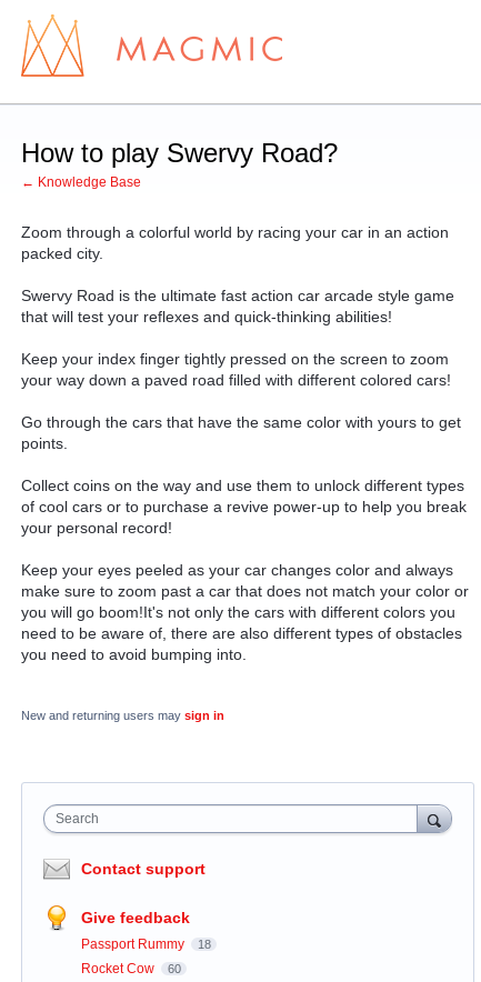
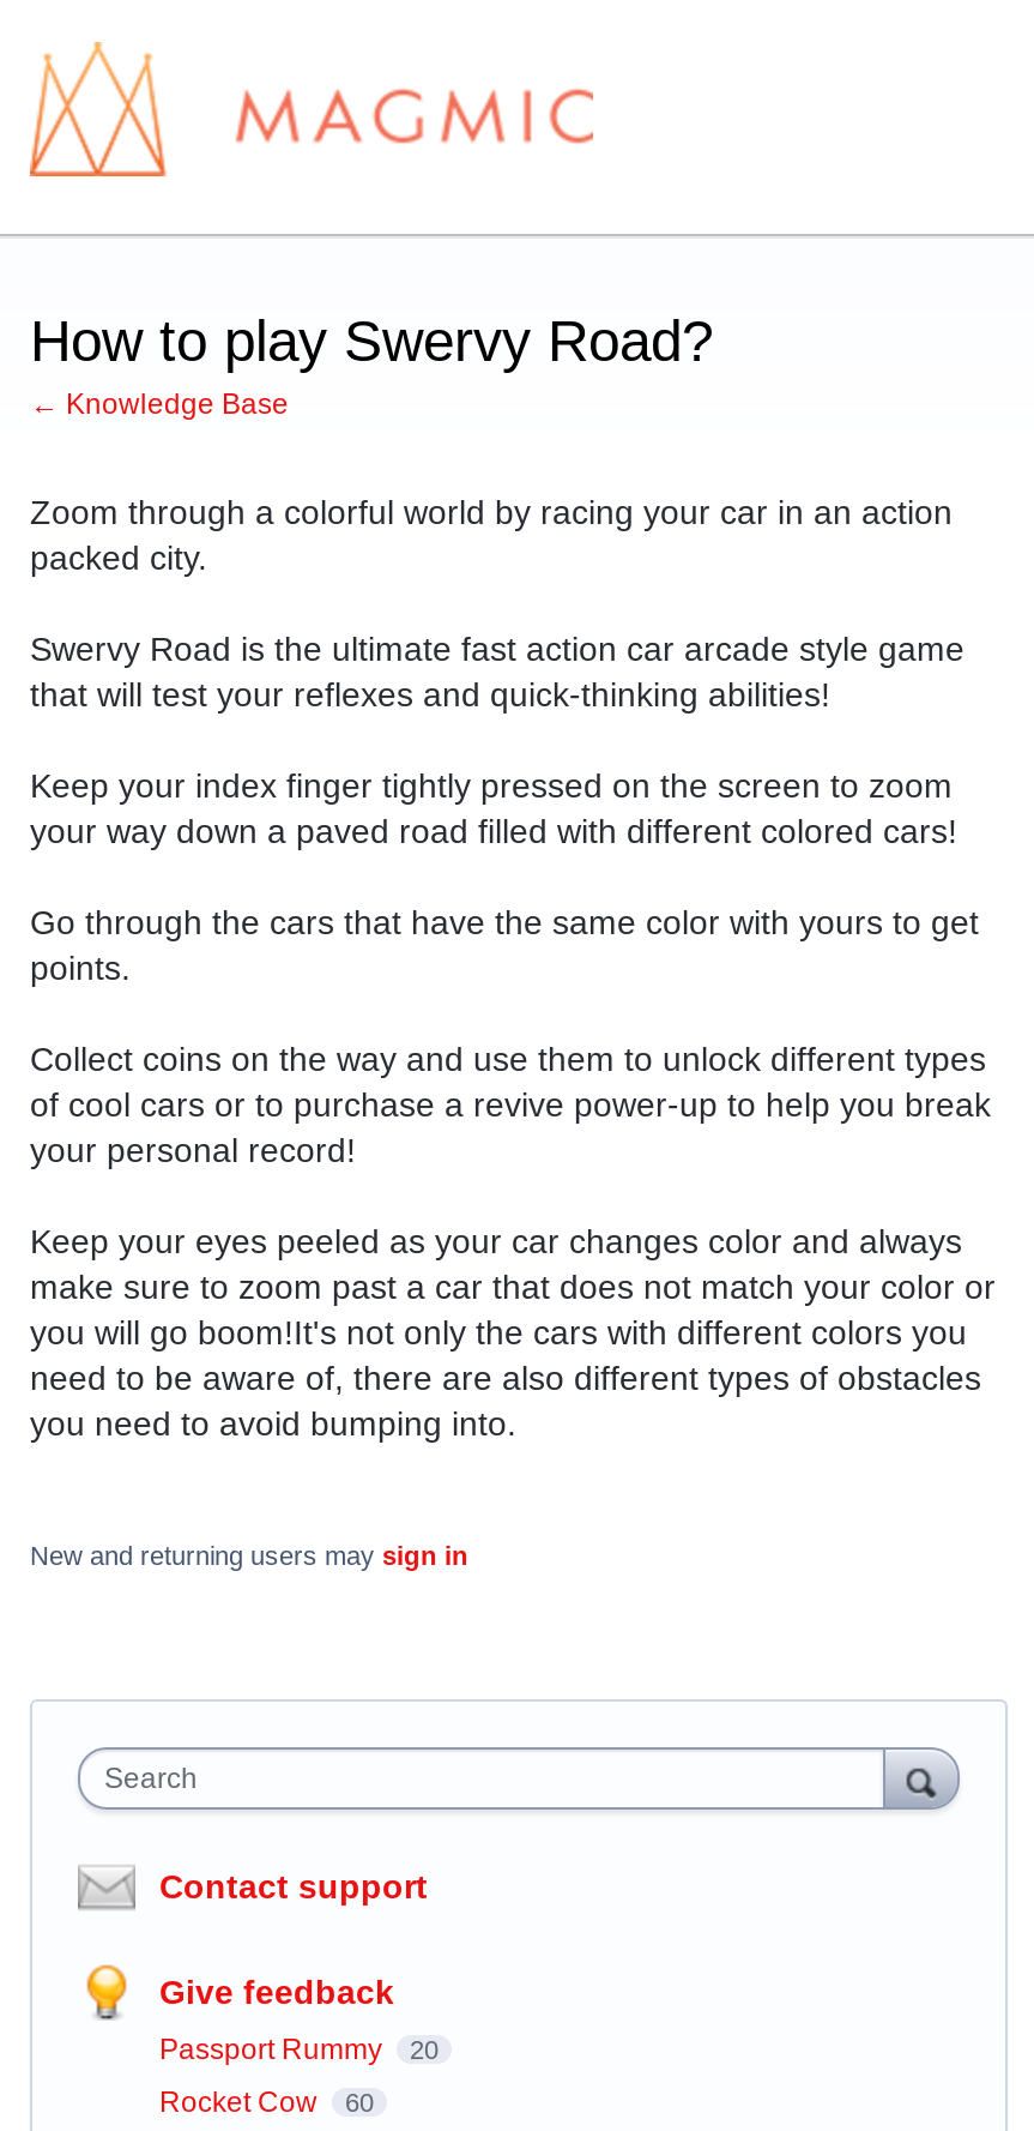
[81,936,211,952] Passport Rummy 18 -> [159,2033,439,2066] Passport Rummy 20

